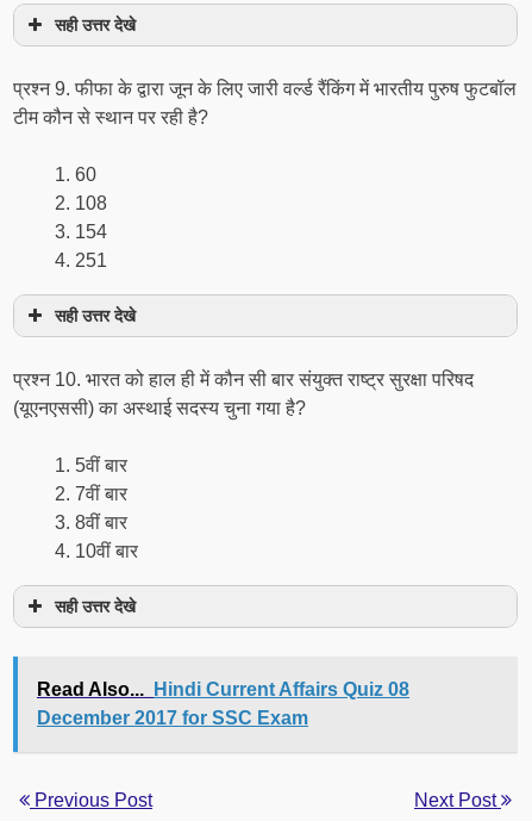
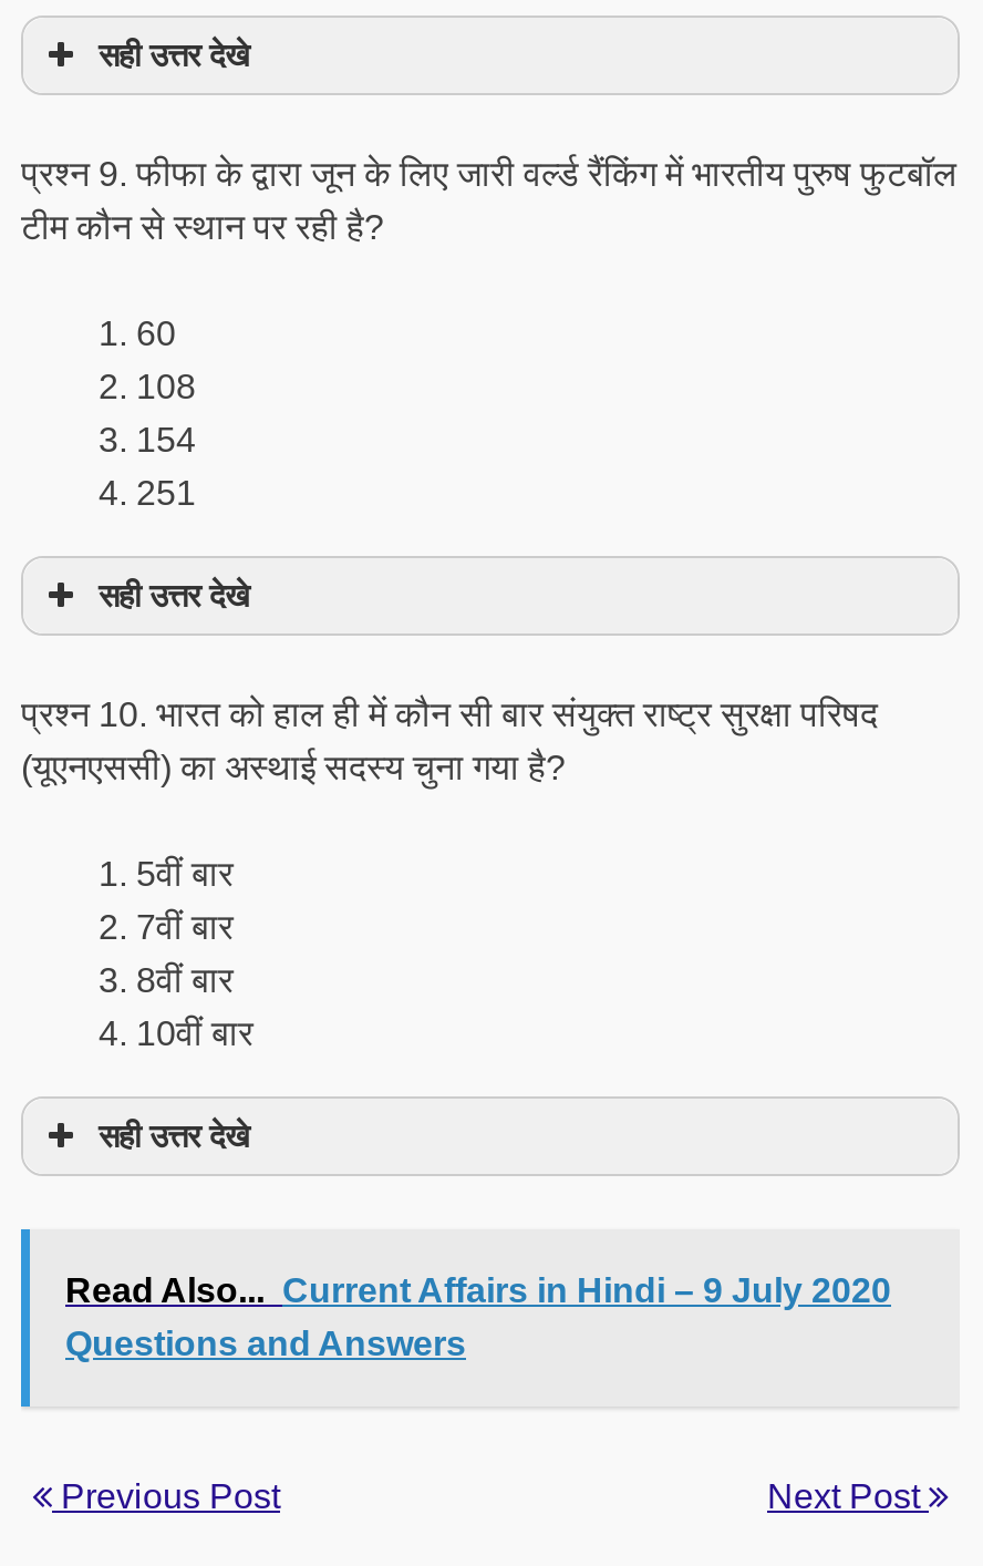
[37,679,409,728] Read Also... Hindi Current Affairs Quiz 08 | December 2017 for SSC Exam -> [65,1271,891,1362] Read Also... Current Affairs in Hindi – 9 July 2020 | Questions and Answers

